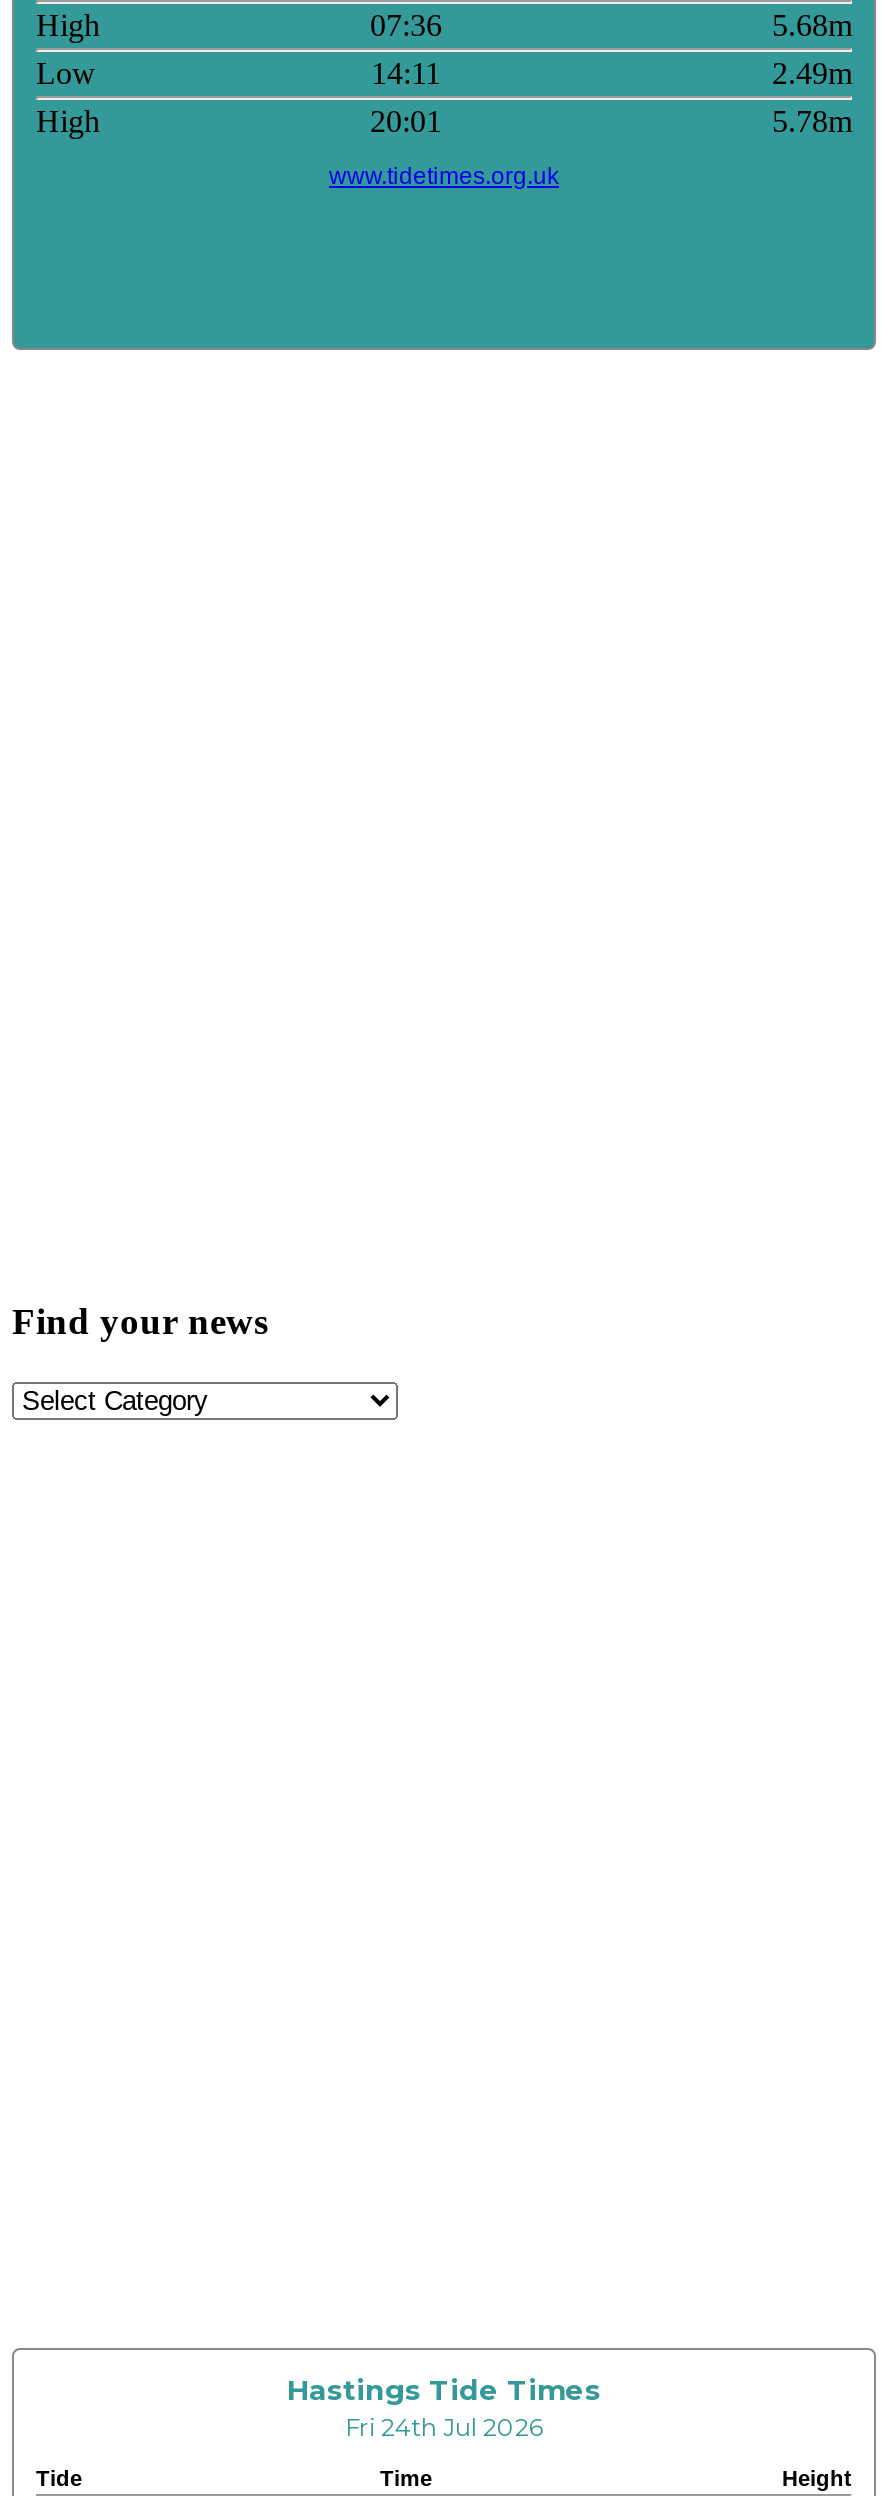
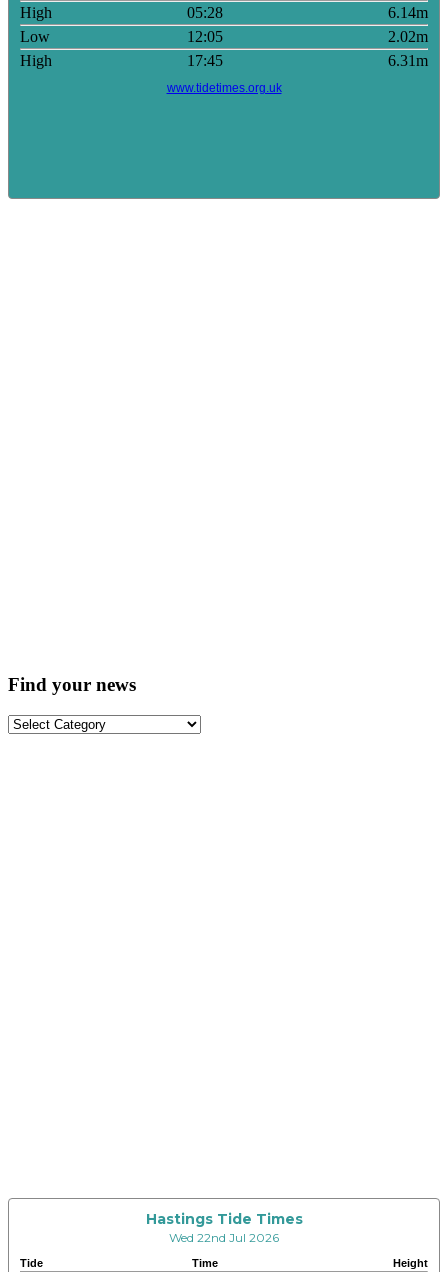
[370,9,852,43] 07:36 | 5.68m -> [187,4,428,21] 05:28 | 6.14m
[371,57,852,91] 14:11 | 2.49m -> [187,28,428,45] 12:05 | 2.02m
[370,105,852,139] 20:01 | 5.78m -> [187,52,428,69] 17:45 | 6.31m
[345,2412,543,2442] Fri 24th Jul 2026 -> [169,1230,279,1245] Wed 22nd Jul 2026

